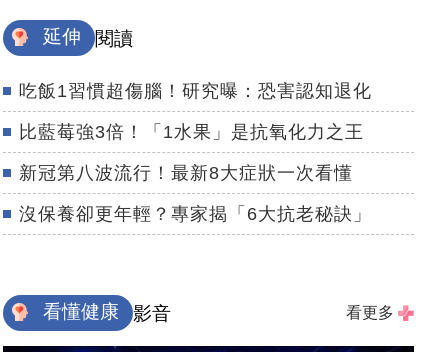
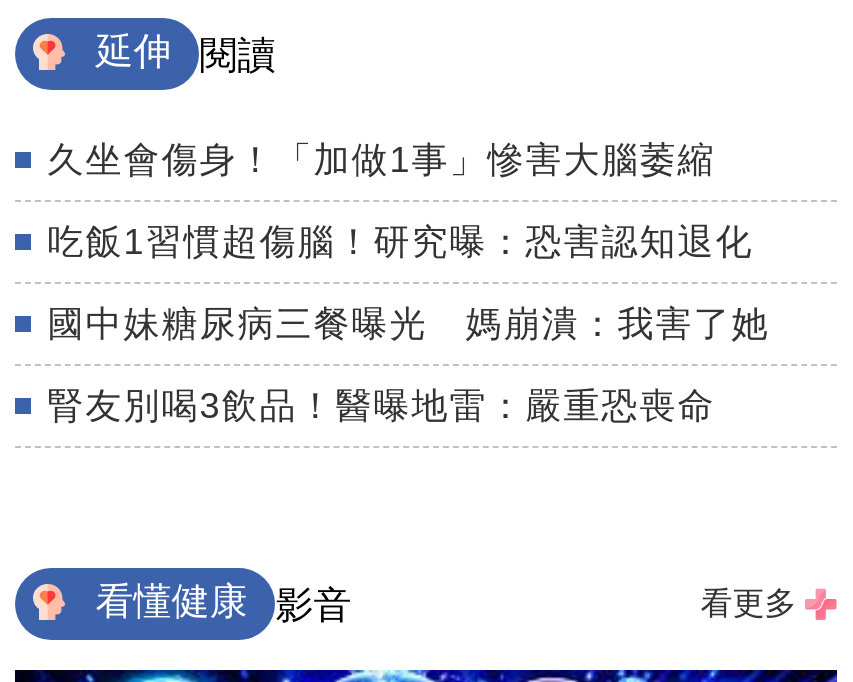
none -> [47,141,715,181] 久坐會傷身！「加做1事」慘害大腦萎縮
moved [19,81,372,101] -> [47,223,753,263]: 吃飯1習慣超傷腦！研究曝：恐害認知退化
[19,122,372,224] 比藍莓強3倍！「1水果」是抗氧化力之王 | 新冠第八波流行！最新8大症狀一次看懂 | 沒保養卻更年輕？專家揭「6大抗老秘訣」 -> [47,305,769,427] 國中妹糖尿病三餐曝光 媽崩潰：我害了她 | 腎友別喝3飲品！醫曝地雷：嚴重恐喪命

